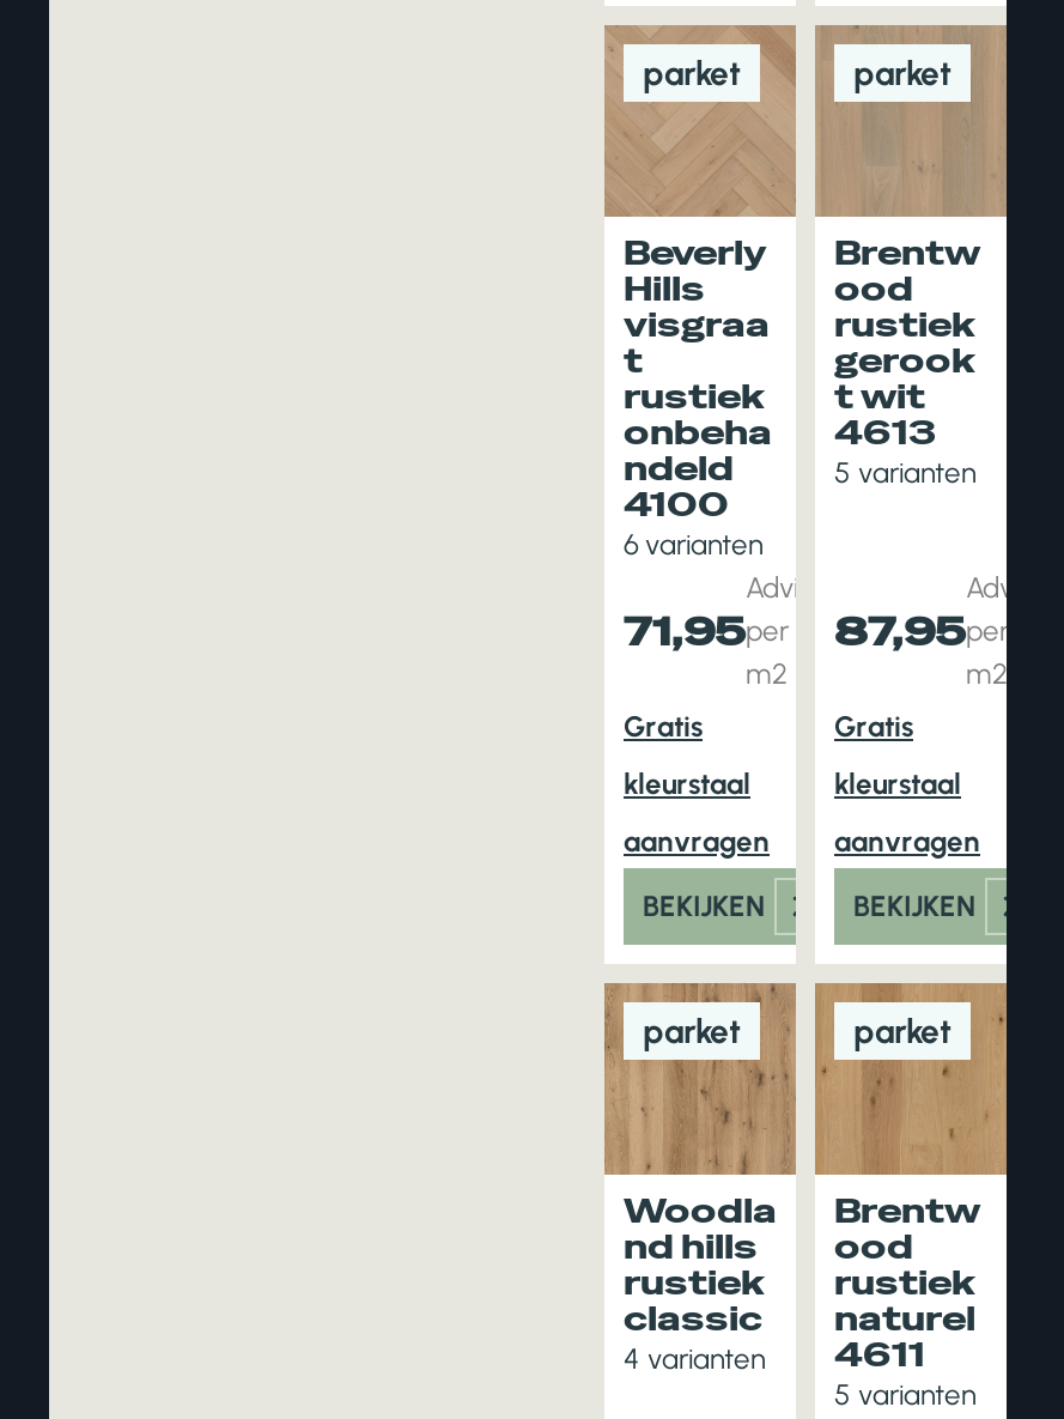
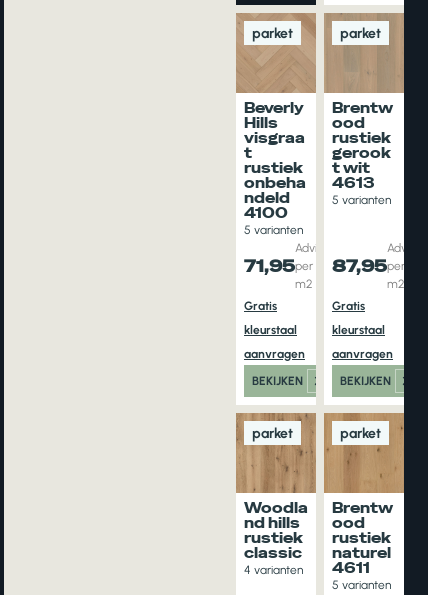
[624,528,762,562] 6 varianten -> [244,223,303,237] 5 varianten

